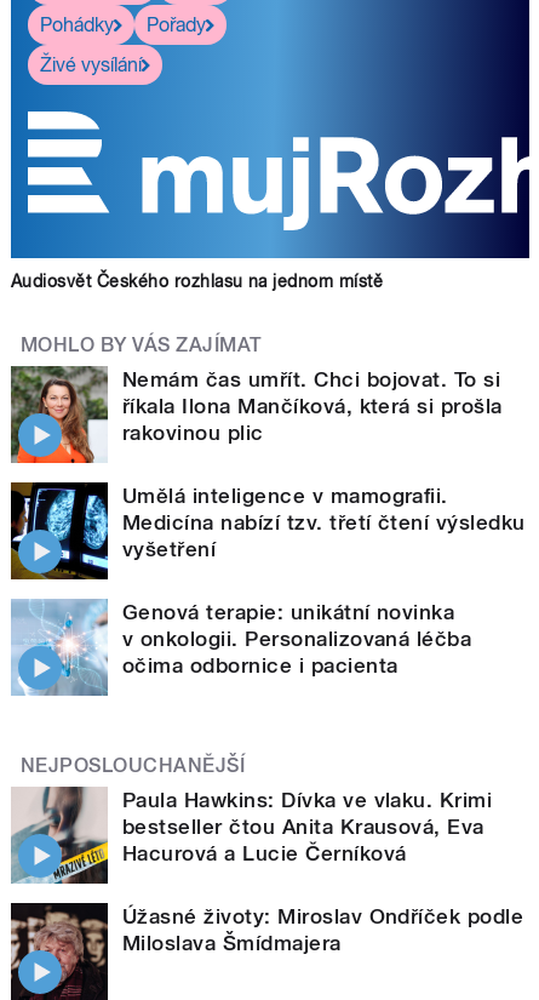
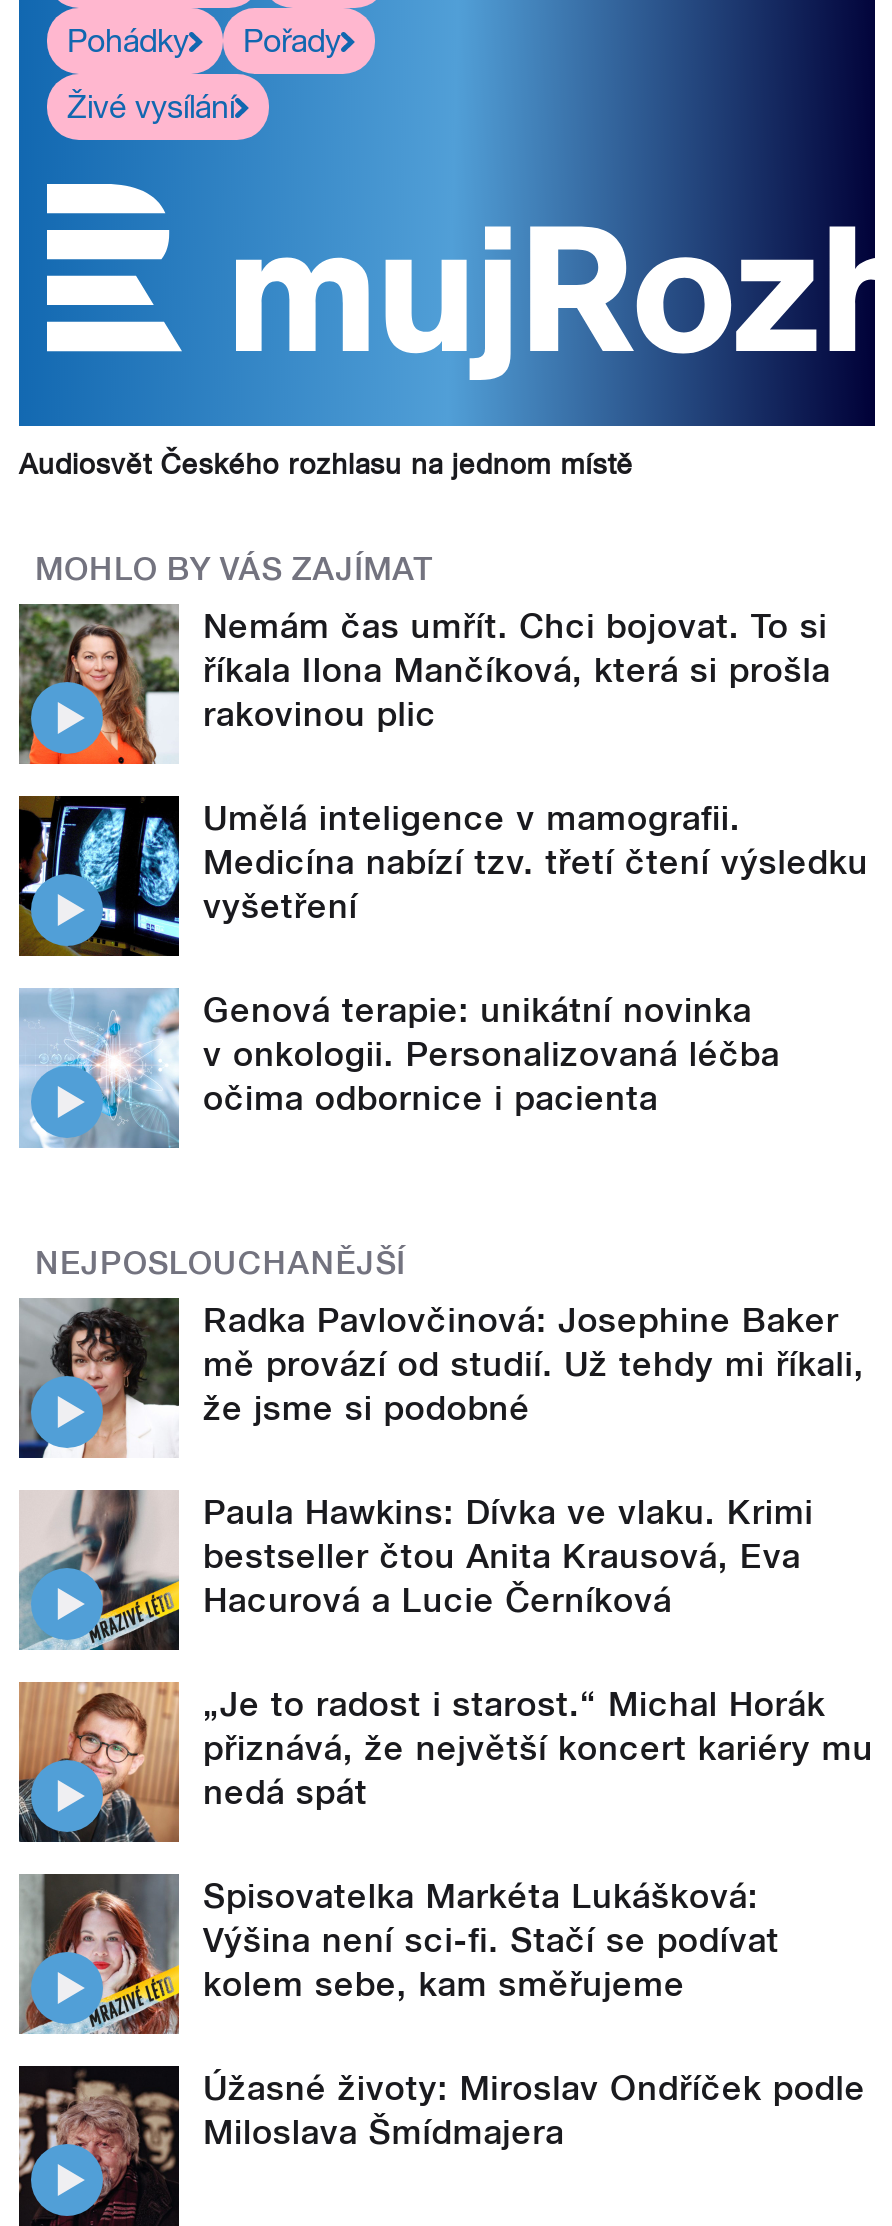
none -> [19,1296,864,1460] [image] | Radka Pavlovčinová: Josephine Baker | mě provází od studií. Už tehdy mi říkali, | že jsme si podobné
none -> [17,1680,873,2004] [image] | „Je to radost i starost.“ Michal Horák | přiznává, že největší koncert kariéry mu | nedá spát | Spisovatelka Markéta Lukášková: | Výšina není sci-fi. Stačí se podívat | kolem sebe, kam směřujeme
none -> [21,1872,181,2036] [image]

